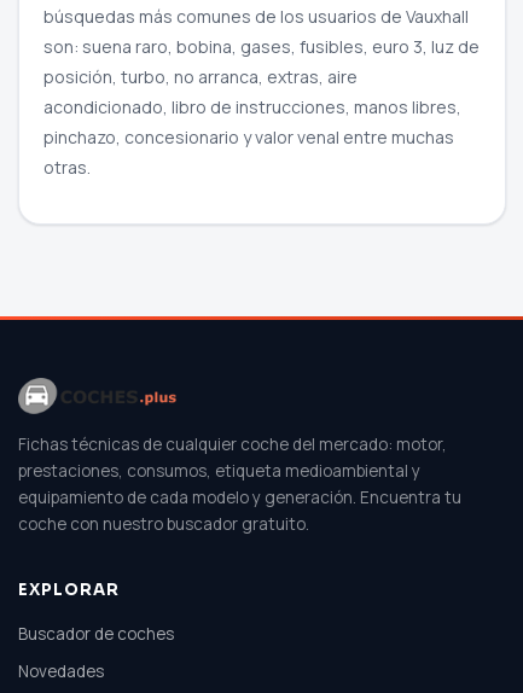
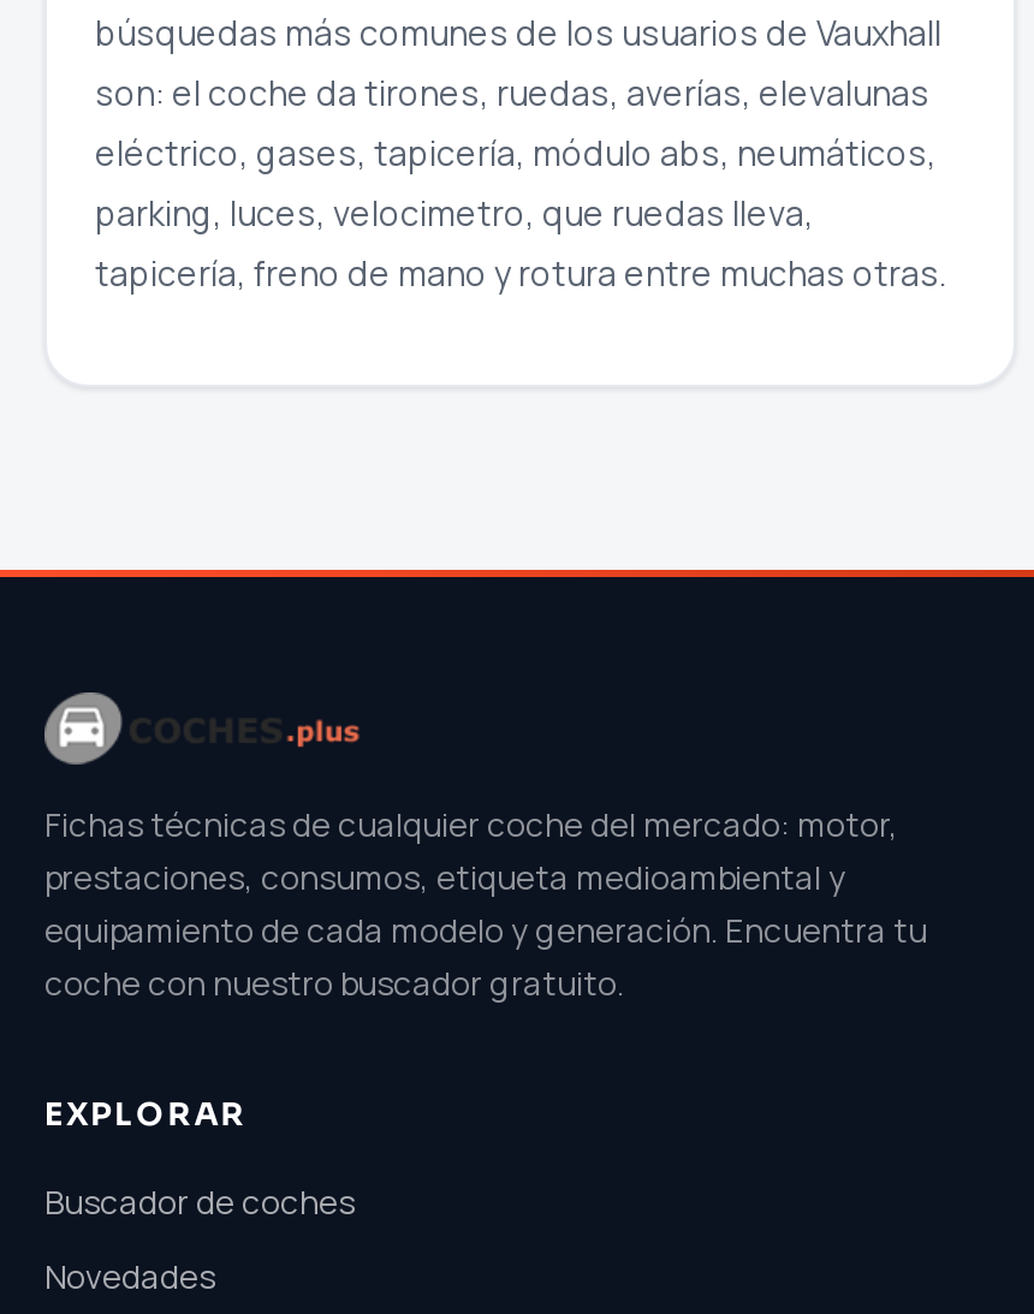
[43,34,480,178] son: suena raro, bobina, gases, fusibles, euro 3, luz de | posición, turbo, no arranca, extras, aire | acondicionado, libro de instrucciones, manos libres, | pinchazo, concesionario y valor venal entre muchas | otras. -> [95,69,946,295] son: el coche da tirones, ruedas, averías, elevalunas | eléctrico, gases, tapicería, módulo abs, neumáticos, | parking, luces, velocimetro, que ruedas lleva, | tapicería, freno de mano y rotura entre muchas otras.

